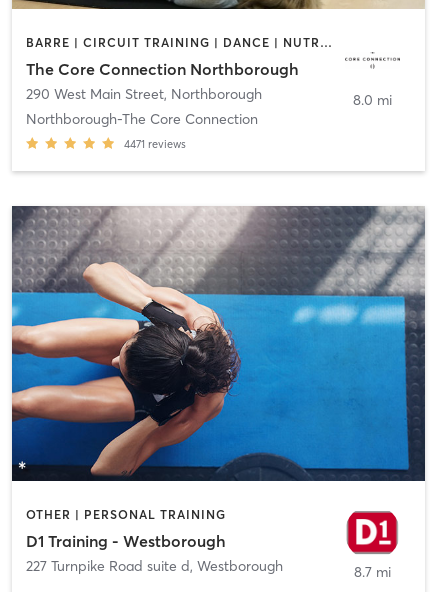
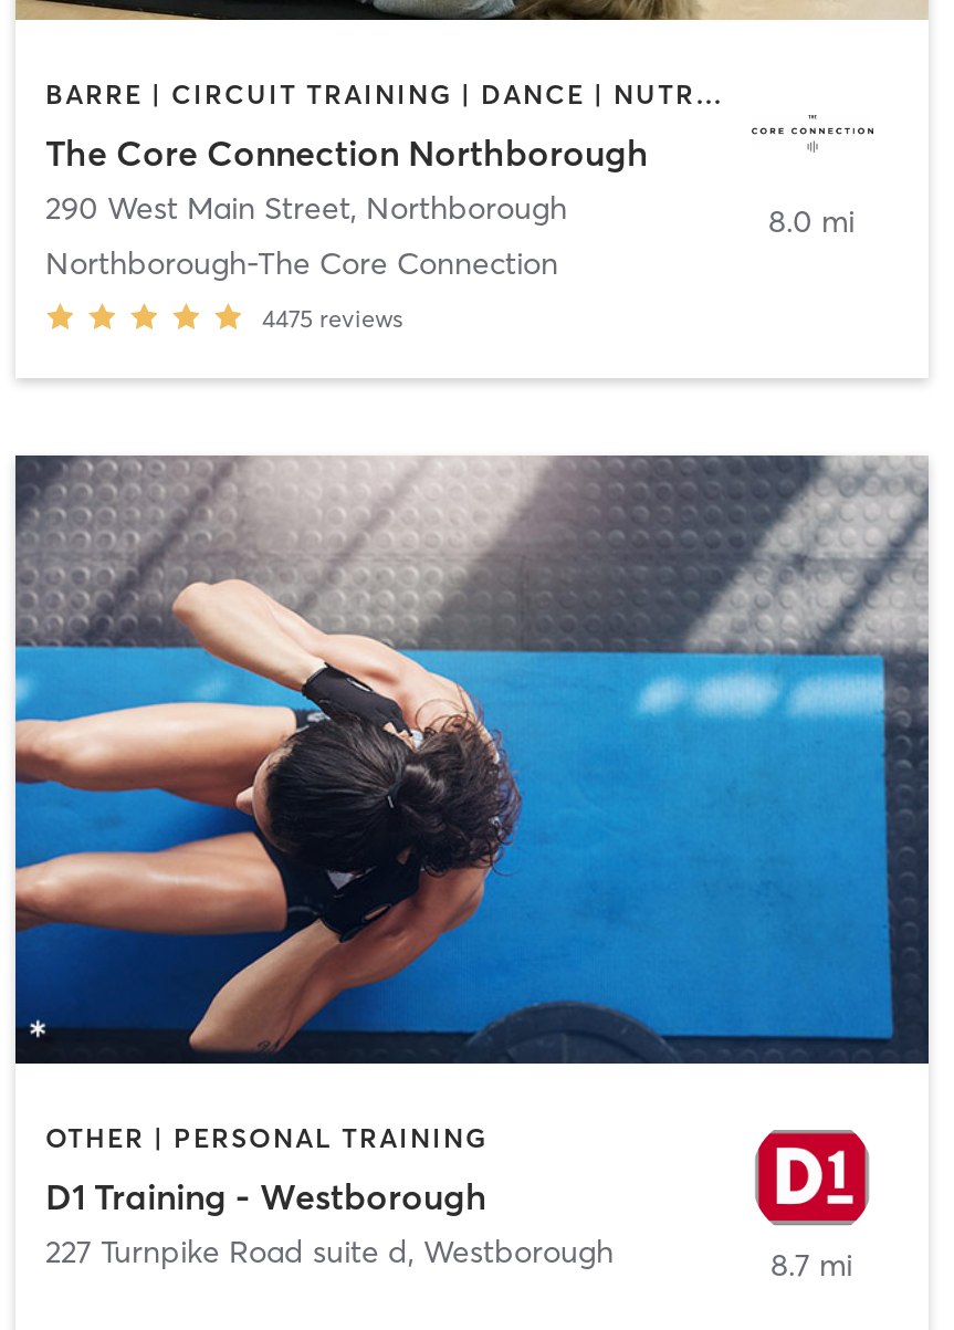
[123,137,185,151] 4471 reviews -> [262,302,403,333] 4475 reviews

